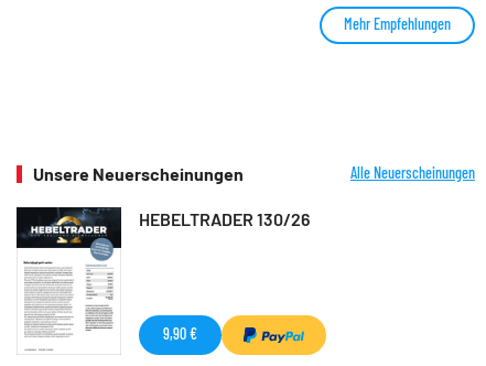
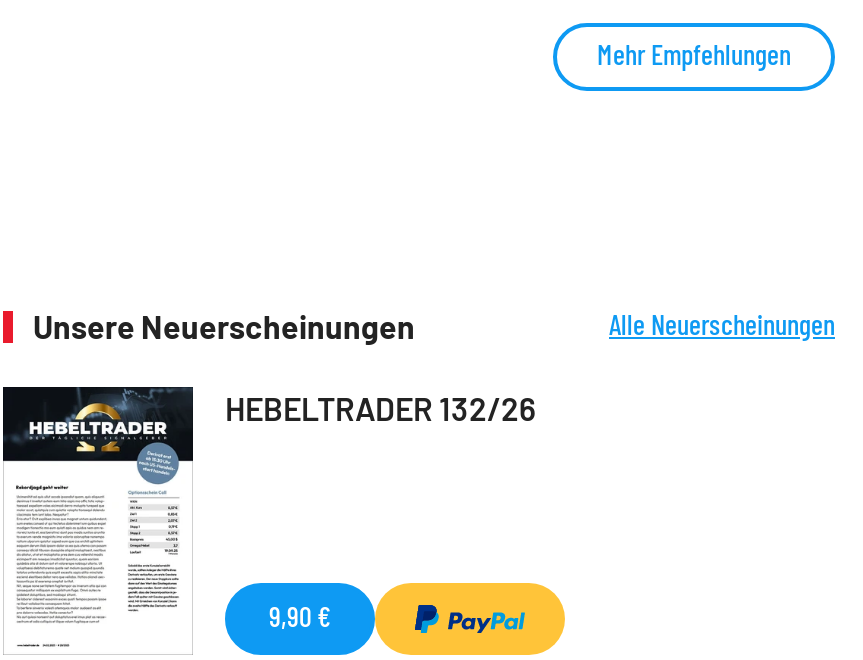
[139,208,310,229] HEBELTRADER 130/26 -> [225,389,535,427] HEBELTRADER 132/26

